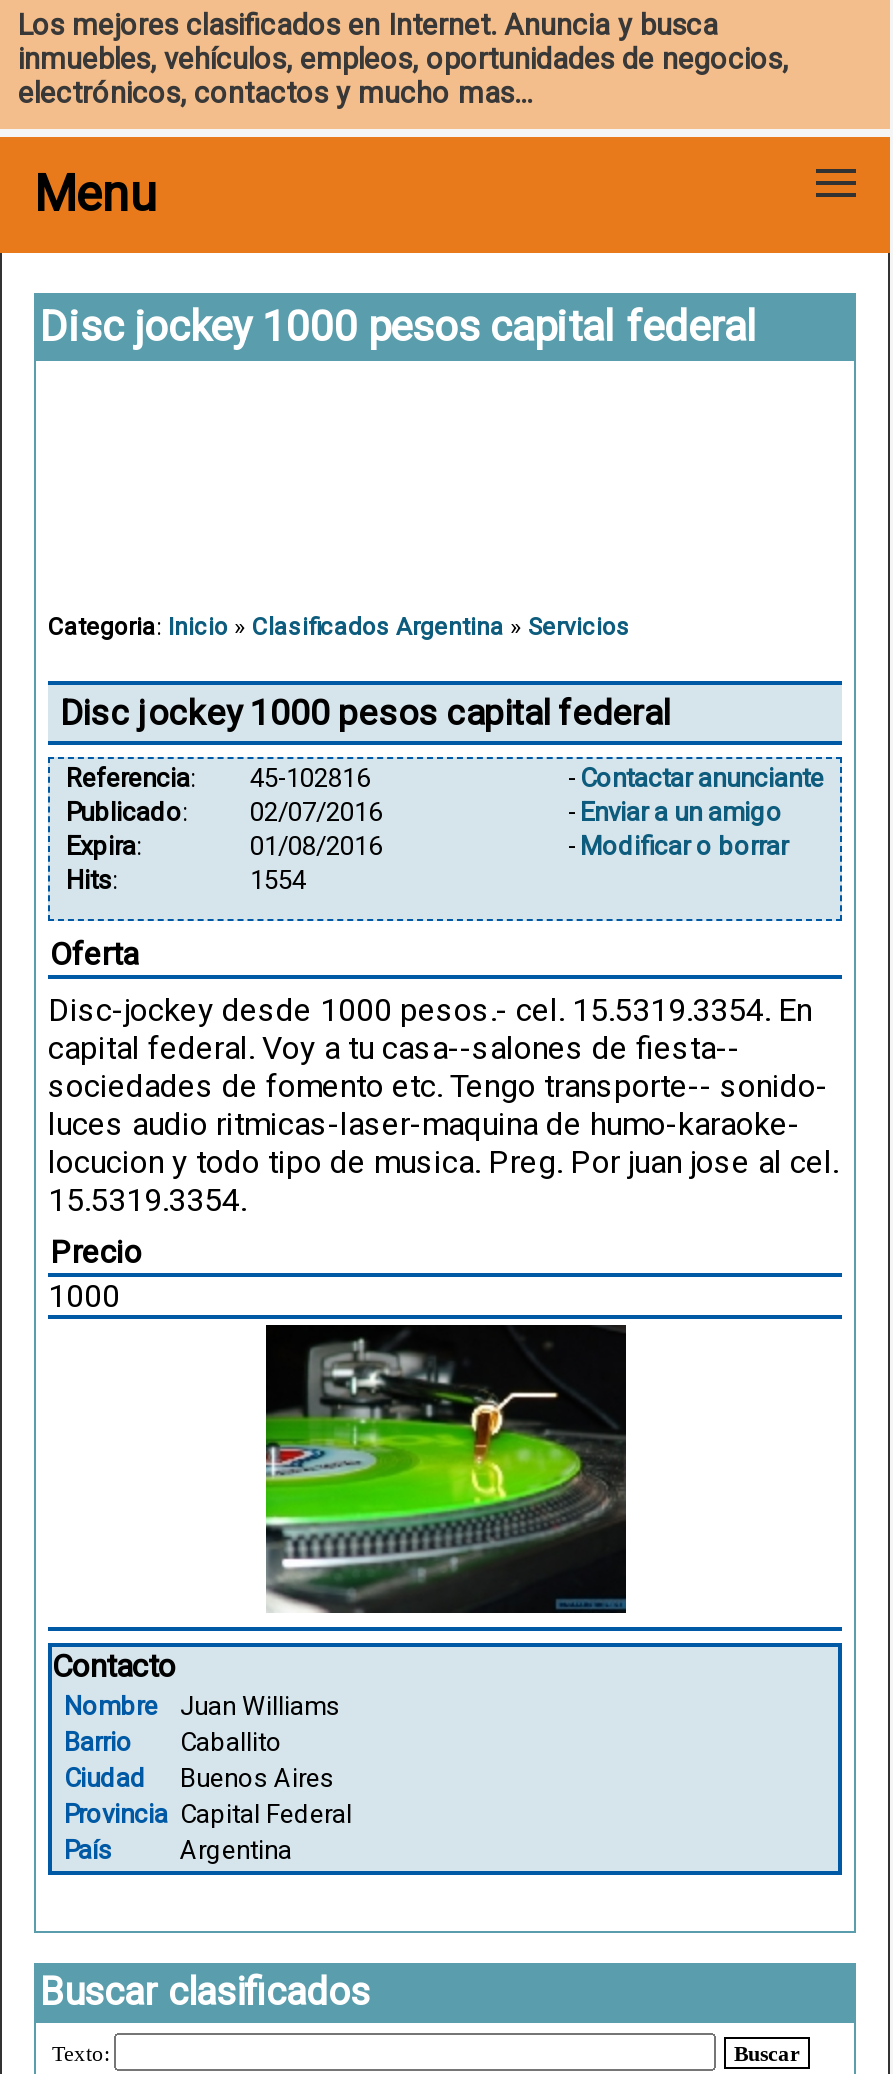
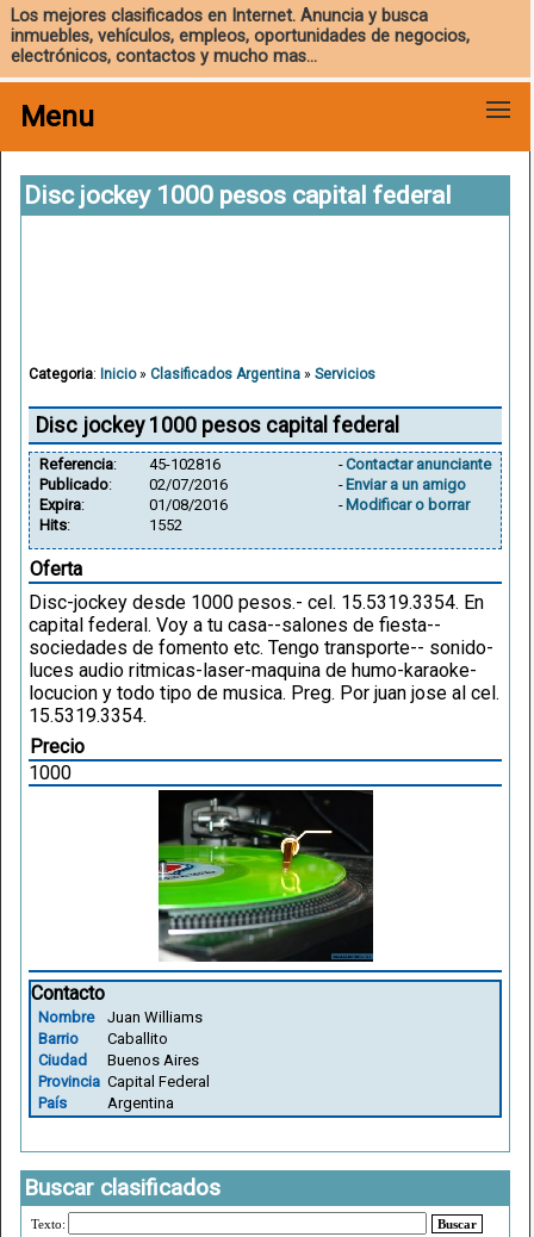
[250,865,306,895] 1554 -> [149,516,182,534] 1552

